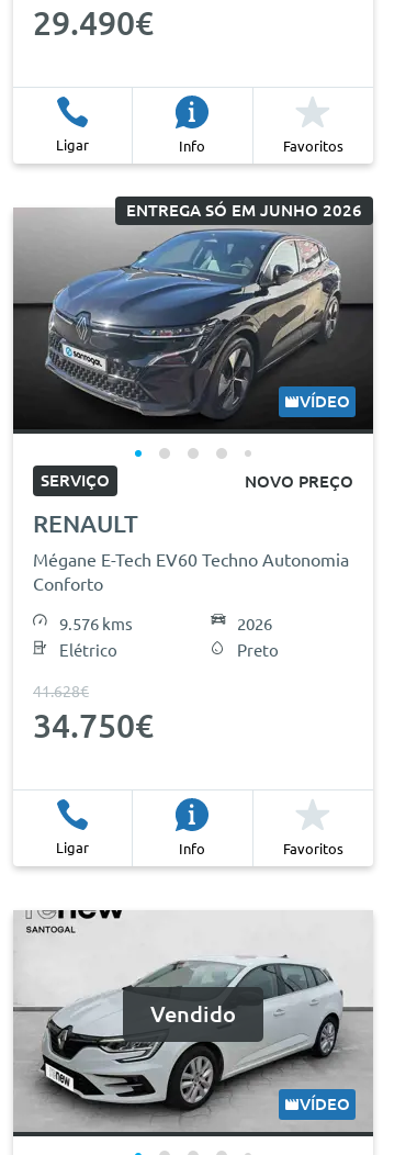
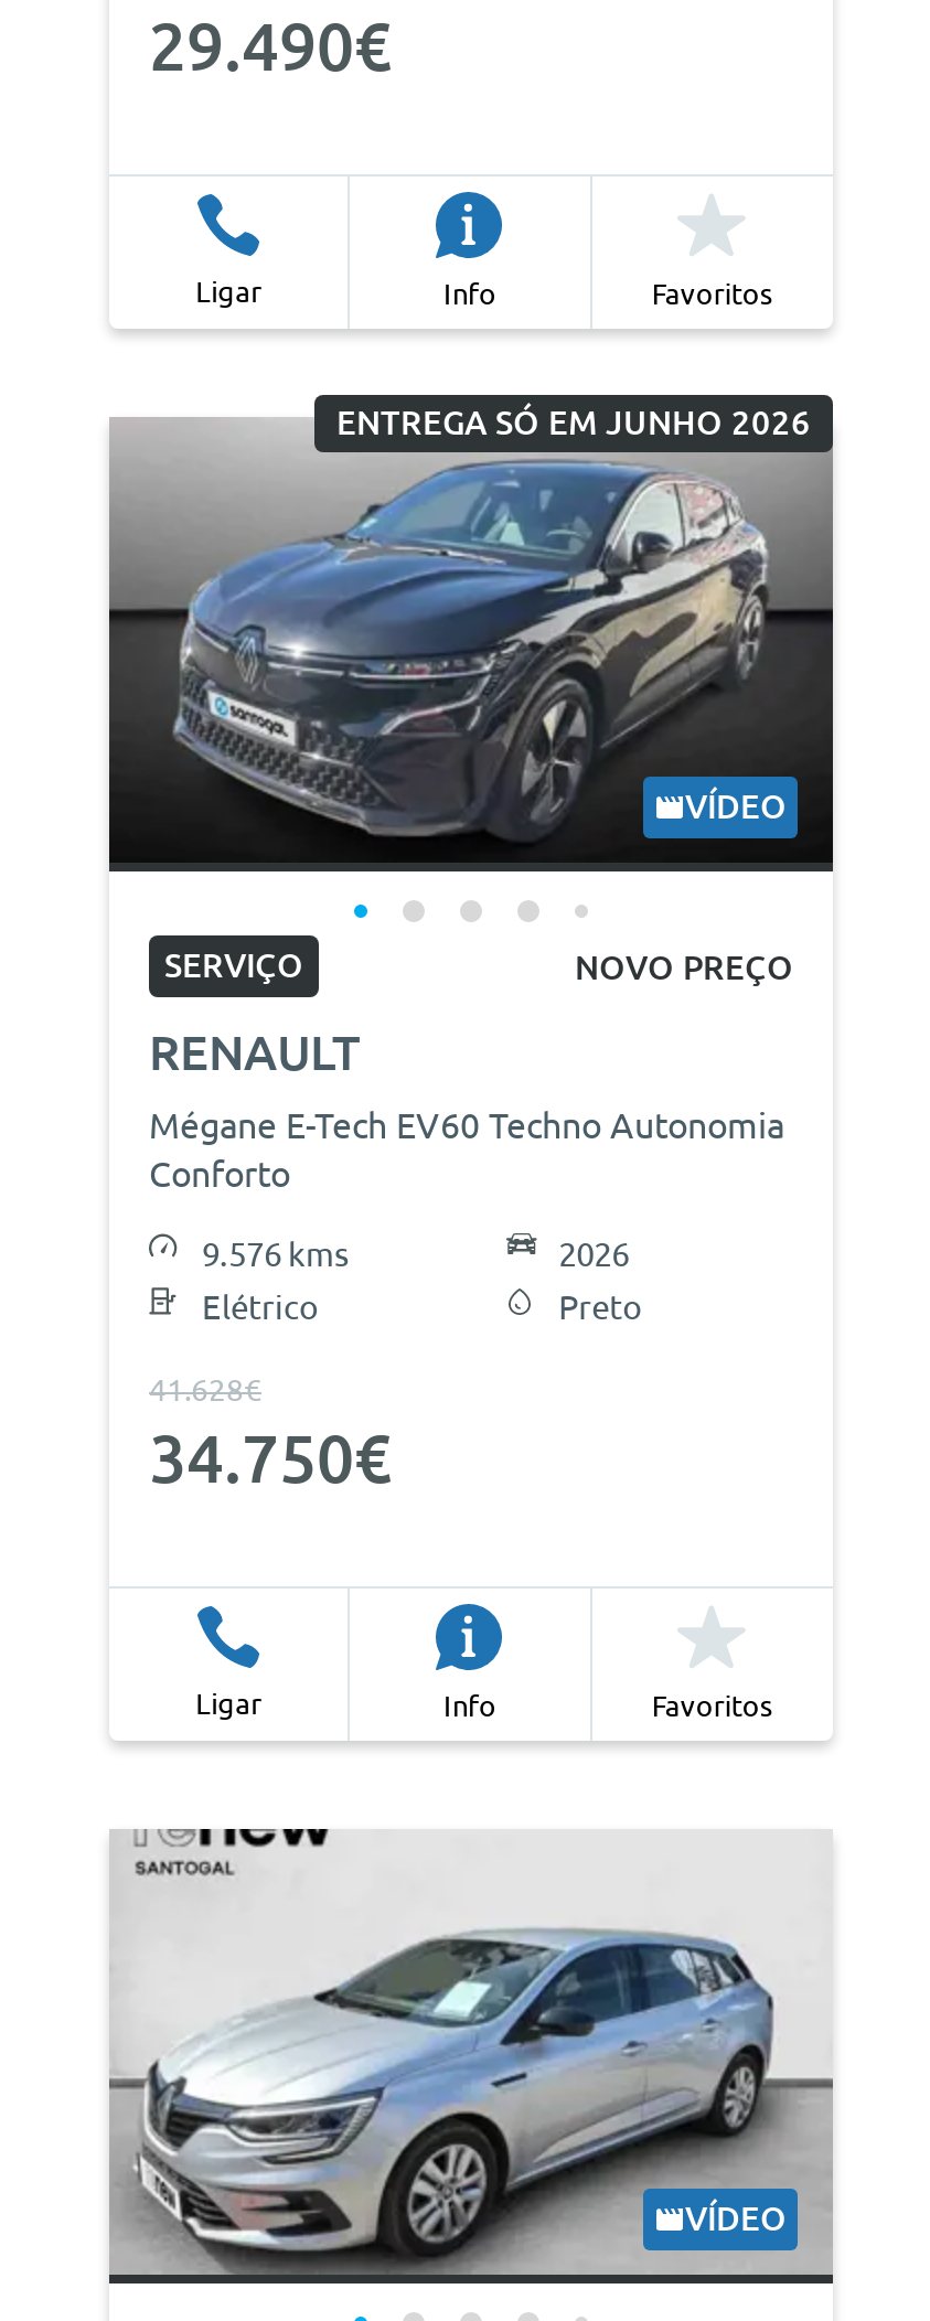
[13,954,374,1132] [image] -> [109,1919,833,2272] [image]
[150,1001,236,1026] Vendido -> none

